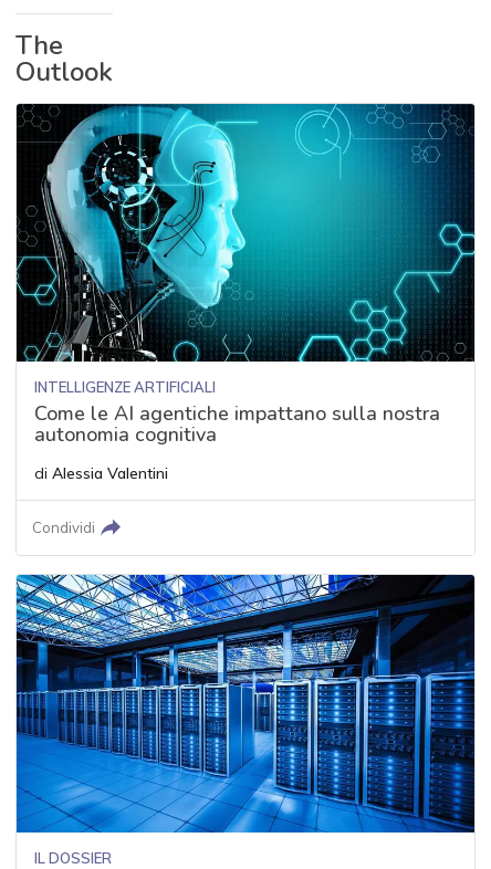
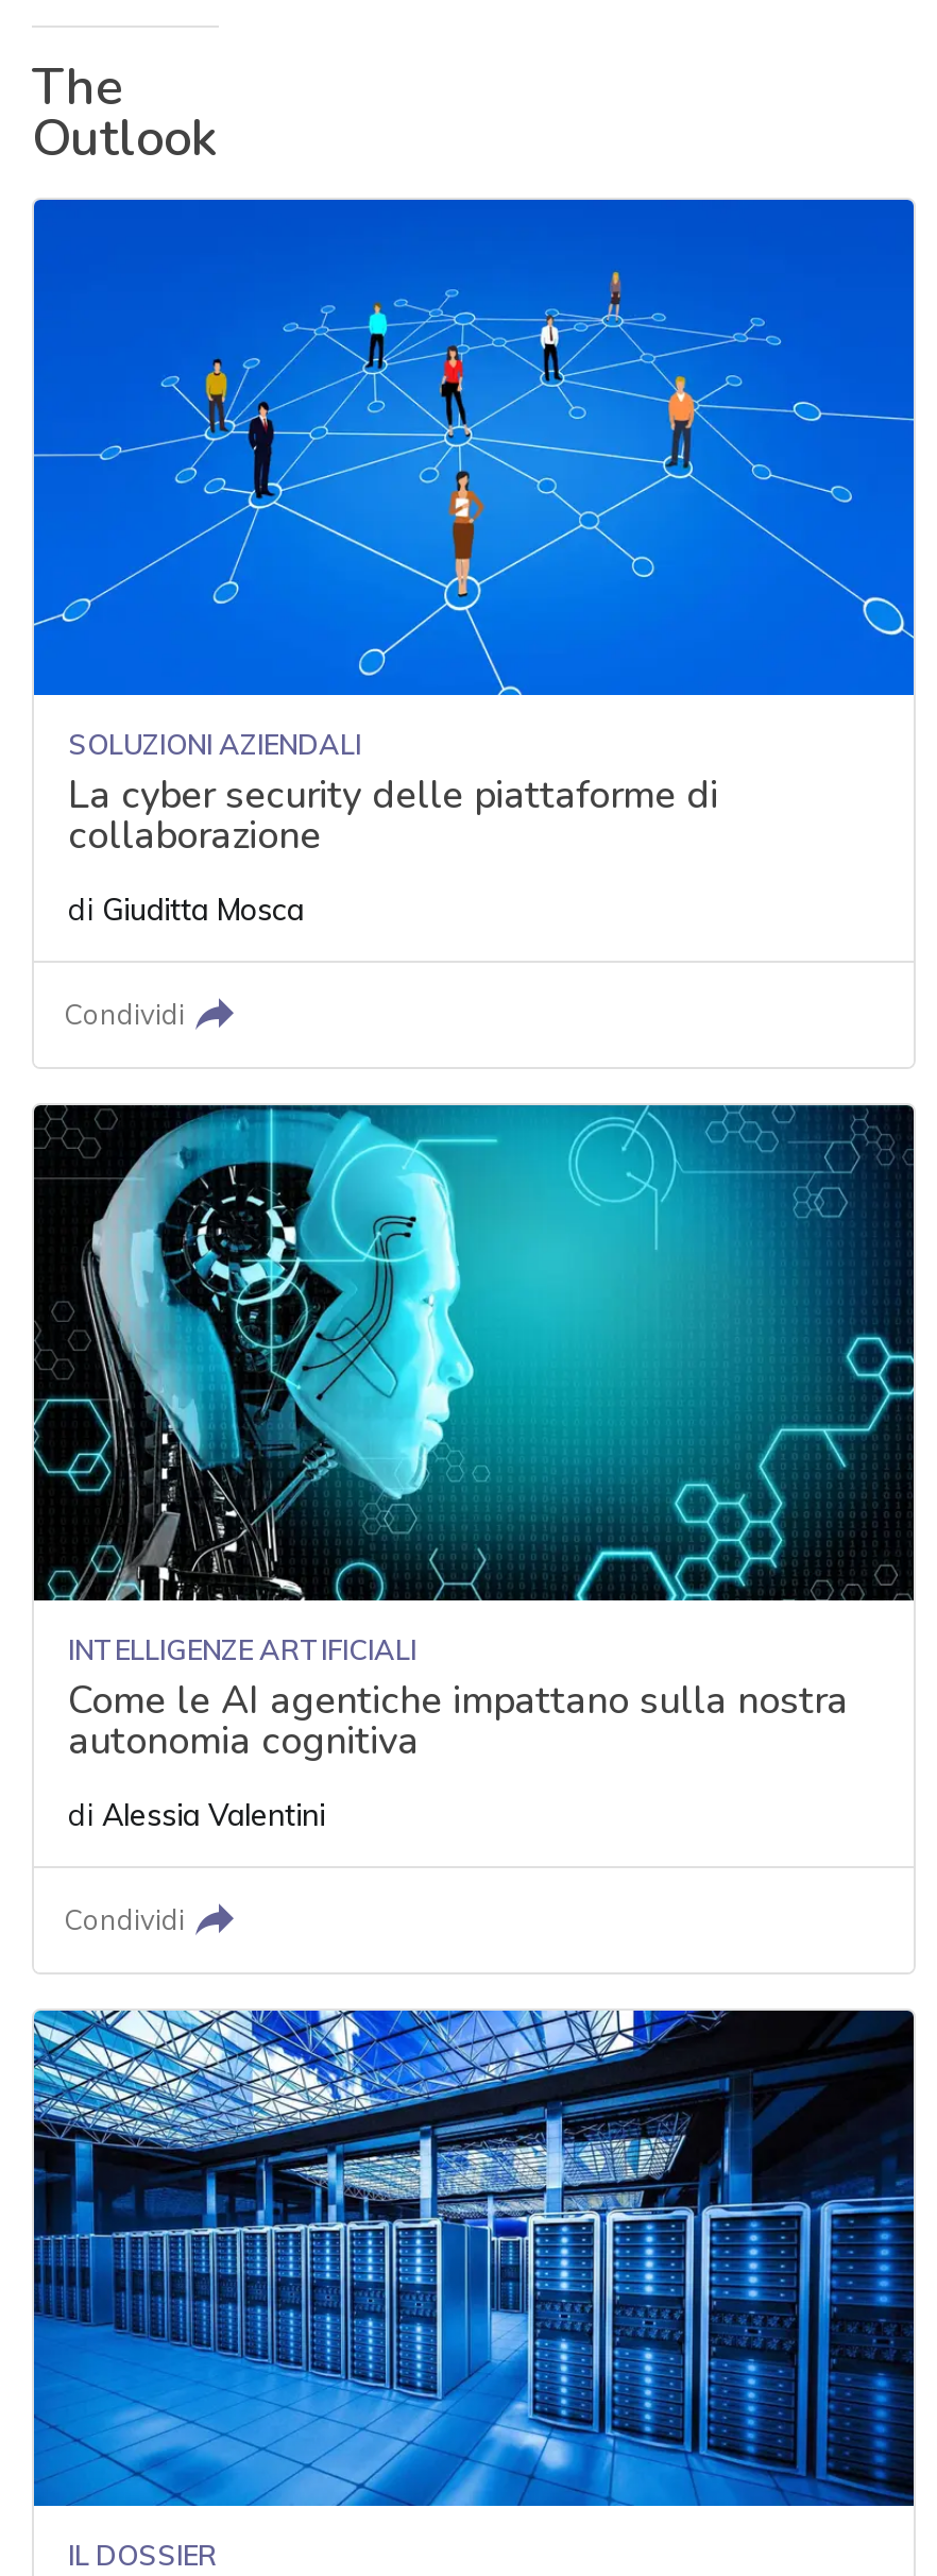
none -> [32,198,916,1030] [image] | SOLUZIONI AZIENDALI | La cyber security delle piattaforme di | collaborazione | di Giuditta Mosca | Condividi

